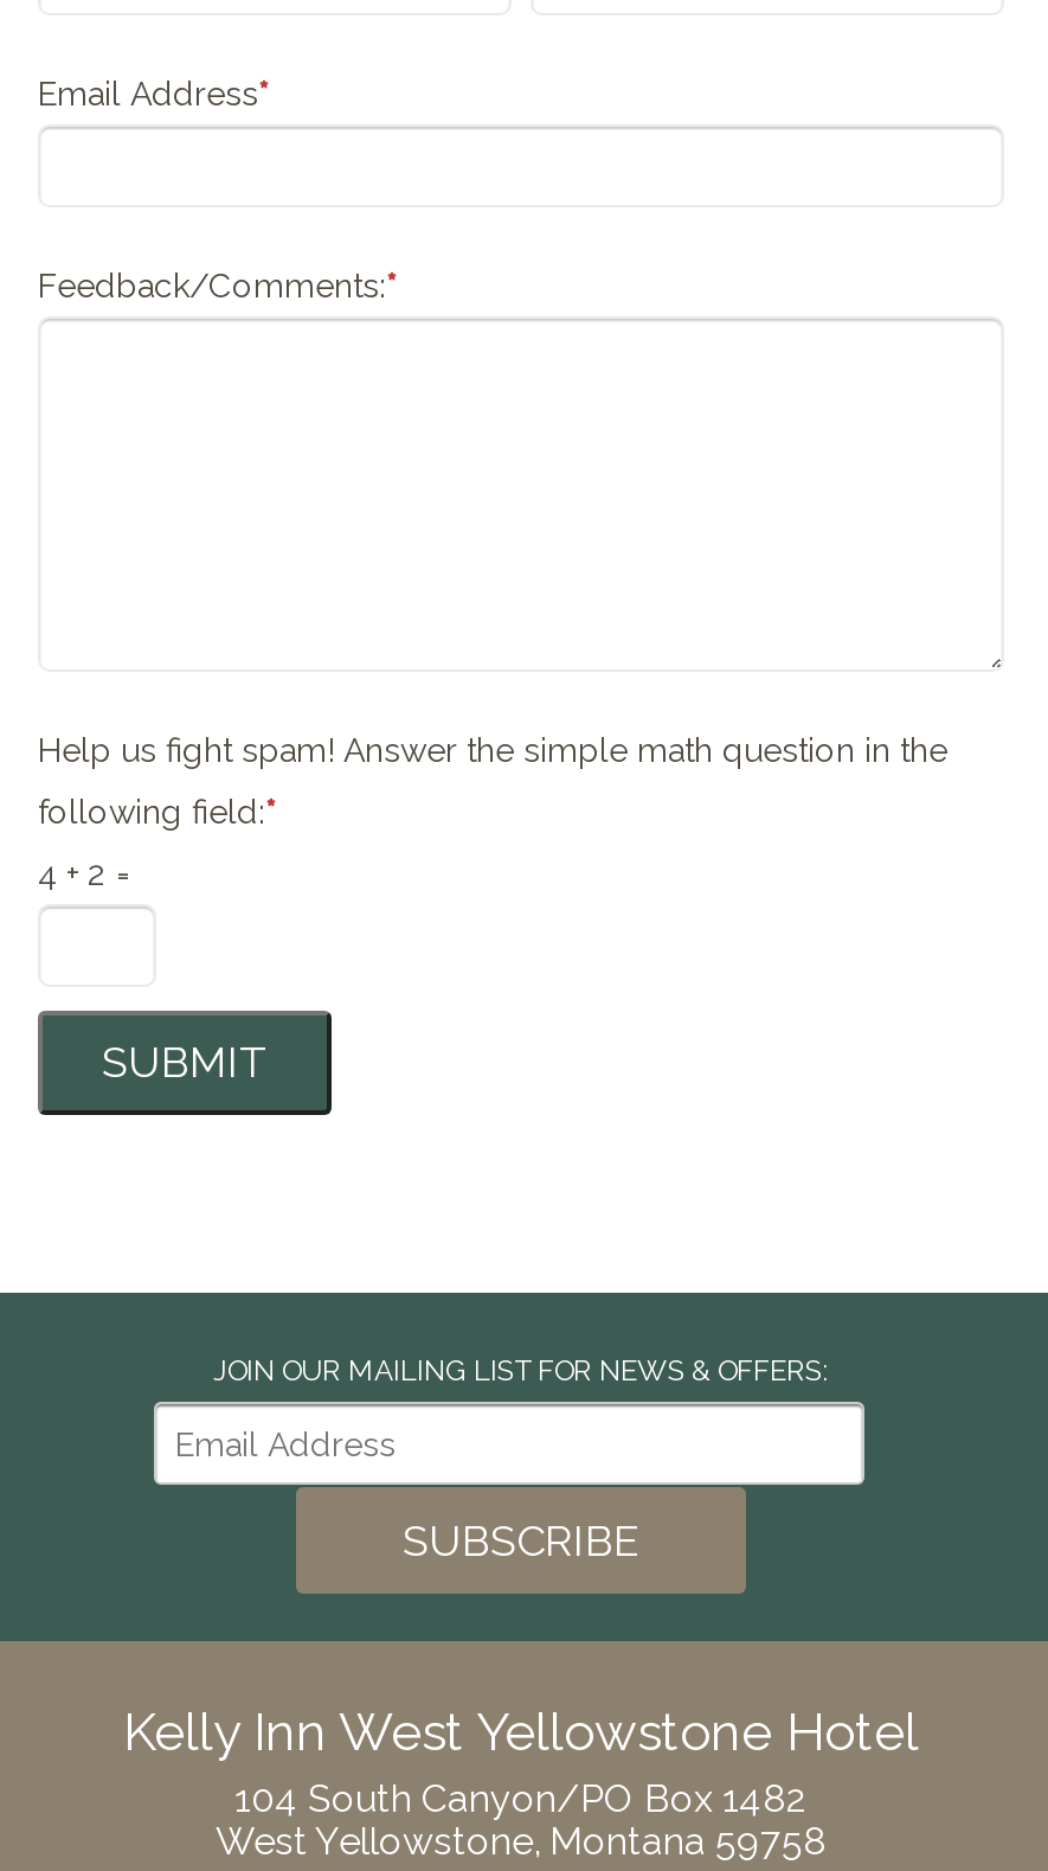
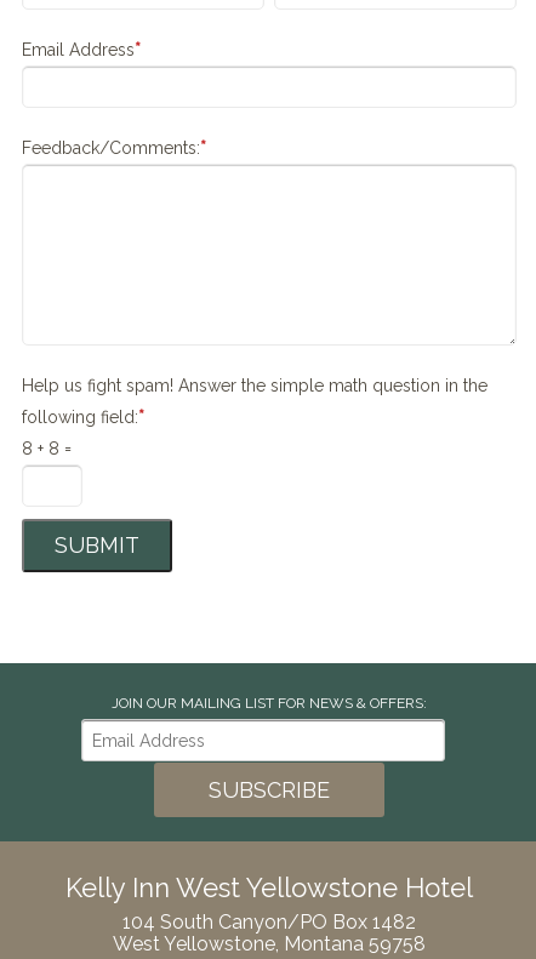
[38,854,130,892] 4 + 2 = -> [22,439,72,458] 8 + 8 =

